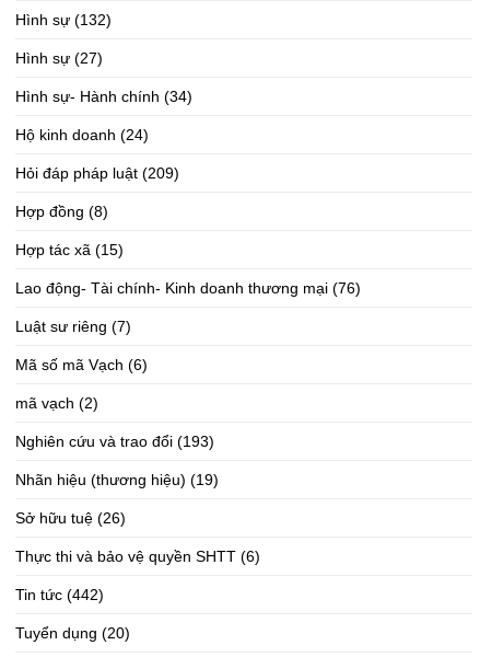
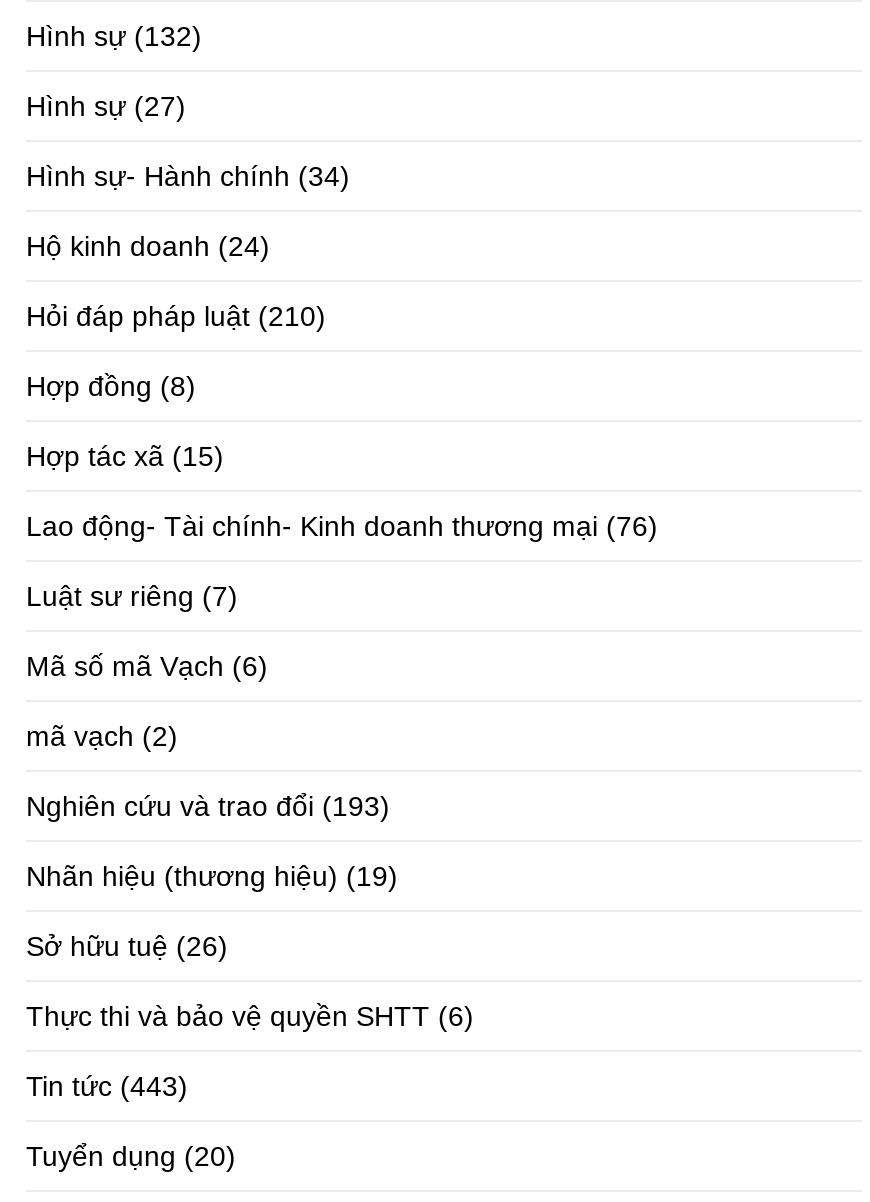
[15,164,179,182] Hỏi đáp pháp luật (209) -> [26,300,326,332] Hỏi đáp pháp luật (210)
[15,586,104,603] Tin tức (442) -> [26,1070,188,1102] Tin tức (443)

